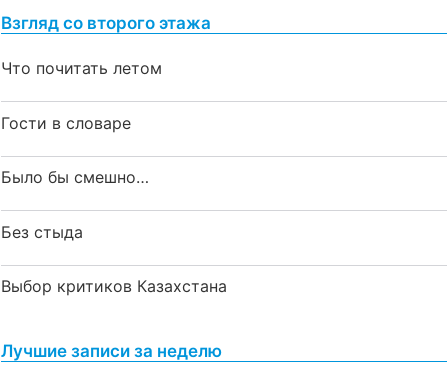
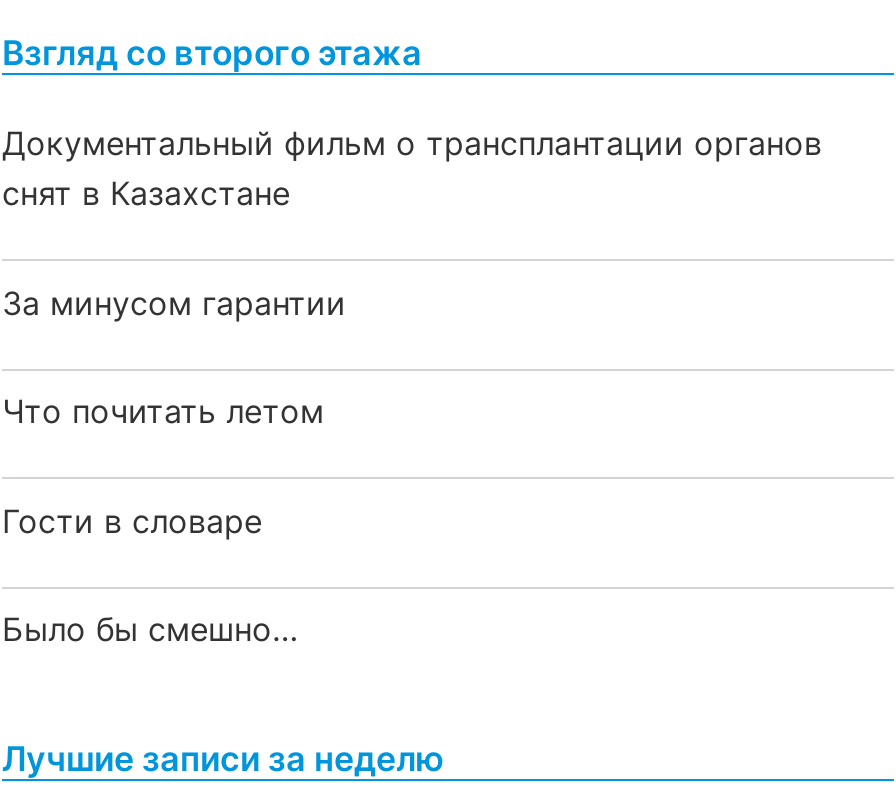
none -> [2,124,822,323] Документальный фильм о трансплантации органов | снят в Казахстане | За минусом гарантии
moved [1,58,162,187] -> [2,392,324,650]: Что почитать летом | Гости в словаре | Было бы смешно…
[1,222,227,296] Без стыда | Выбор критиков Казахстана -> none

